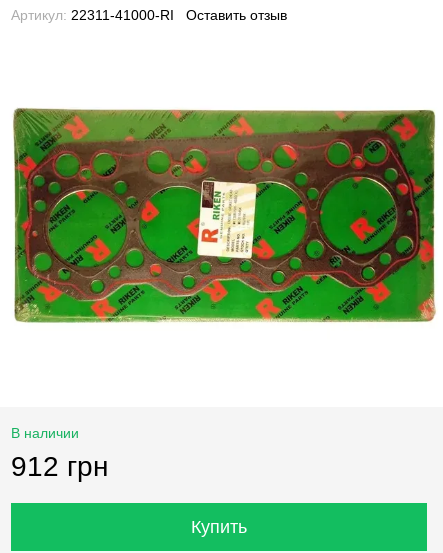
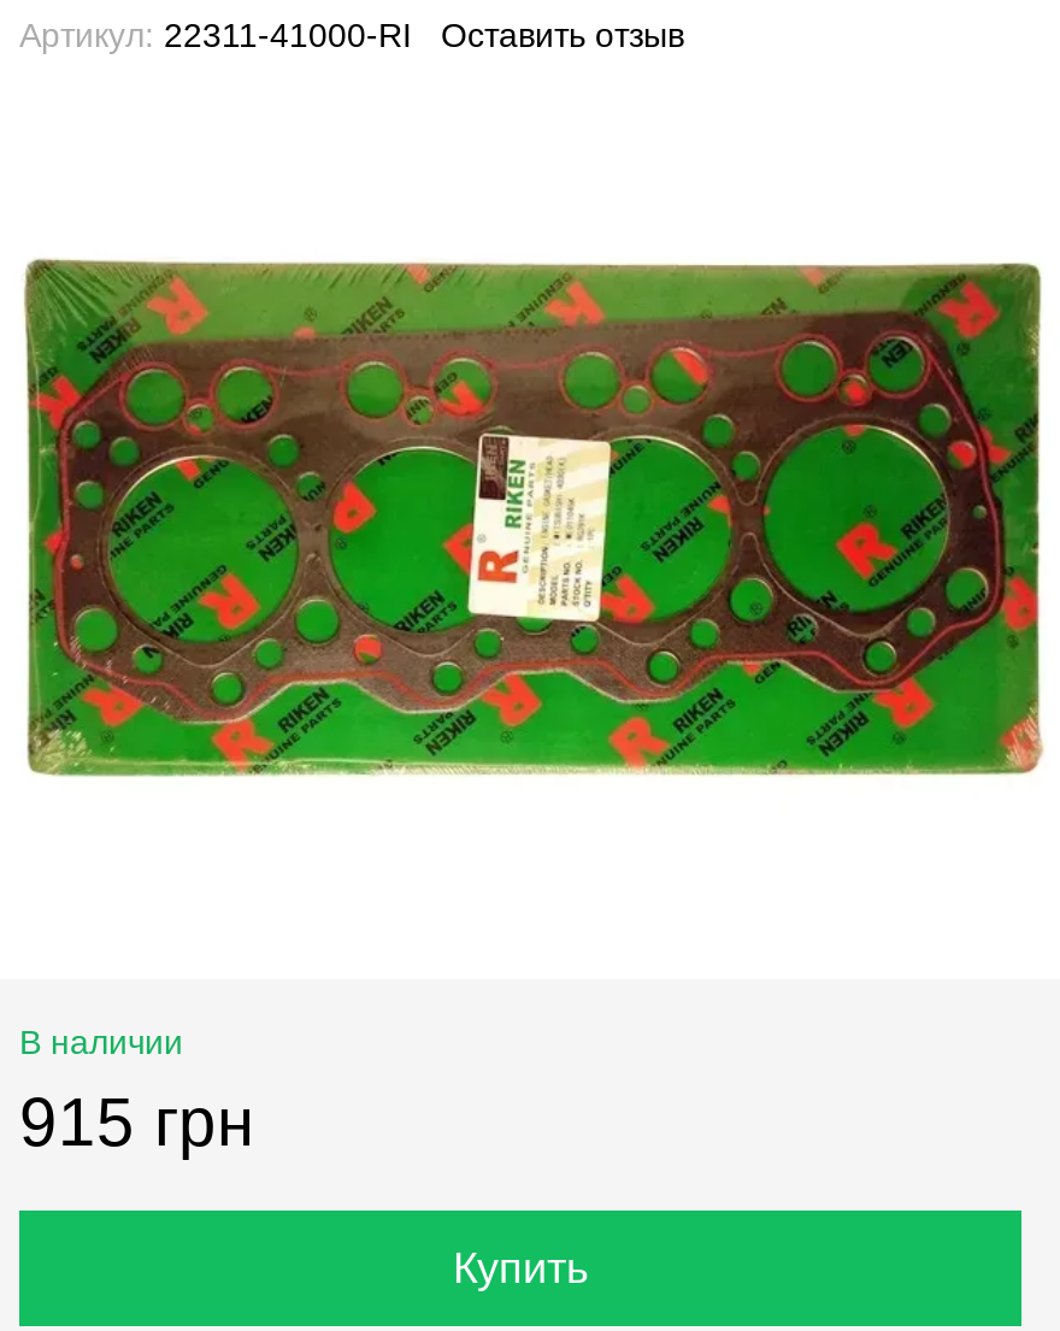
[11,451,108,482] 912 грн -> [19,1084,253,1159] 915 грн

